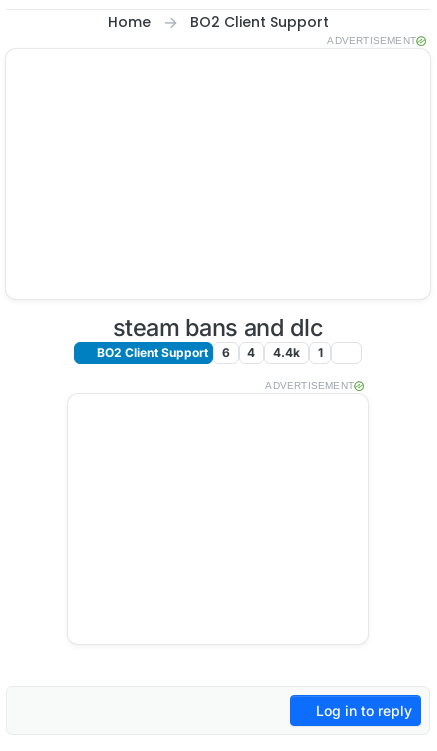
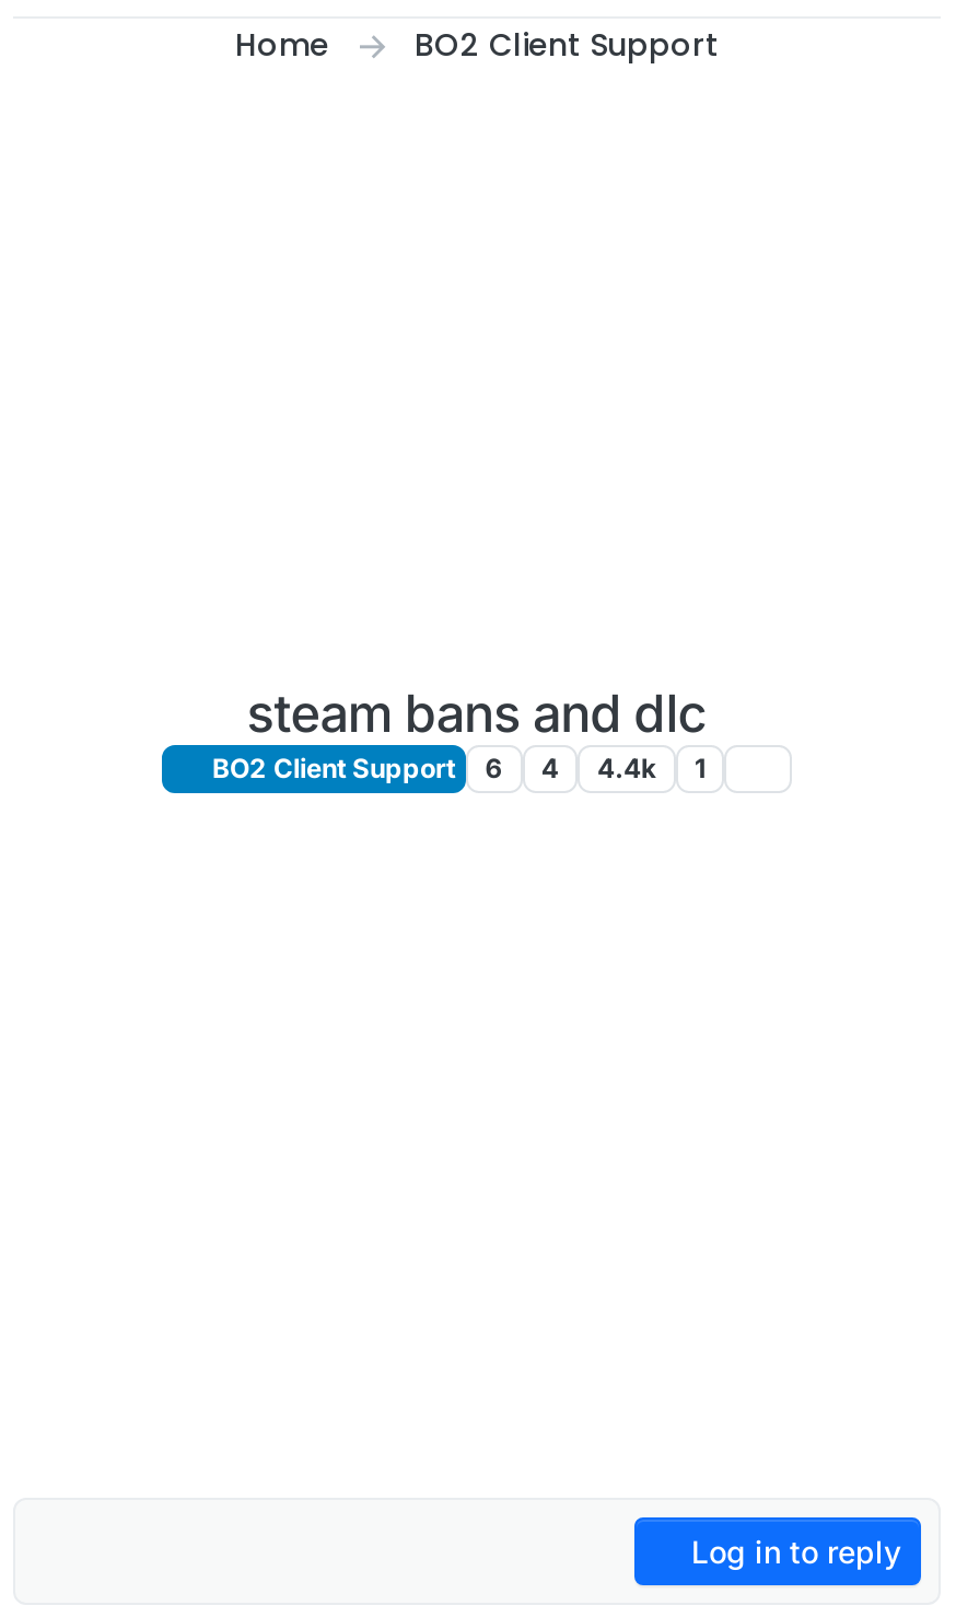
[327,35,416,46] ADVERTISEMENT -> none
[265,380,354,391] ADVERTISEMENT -> none

